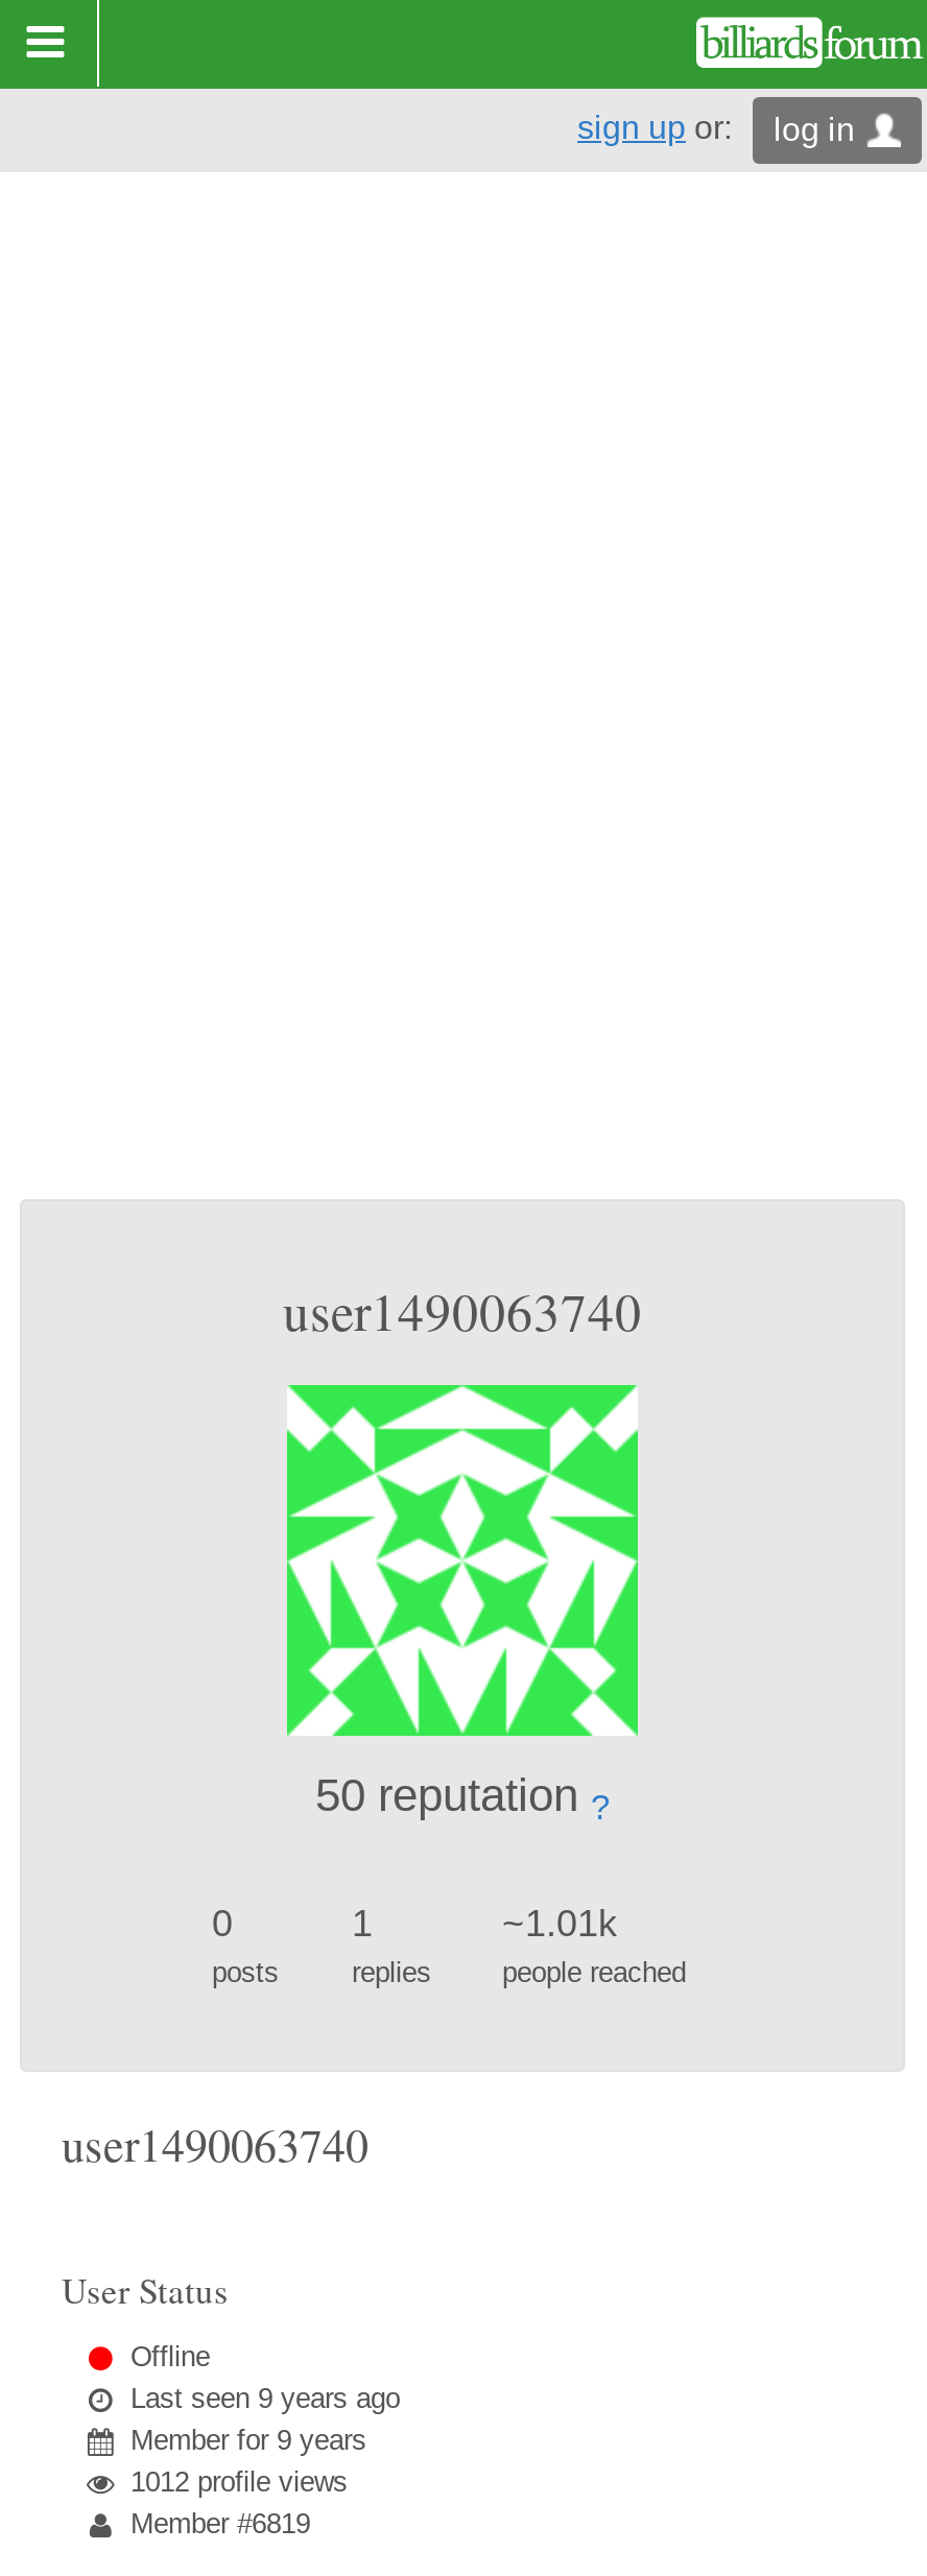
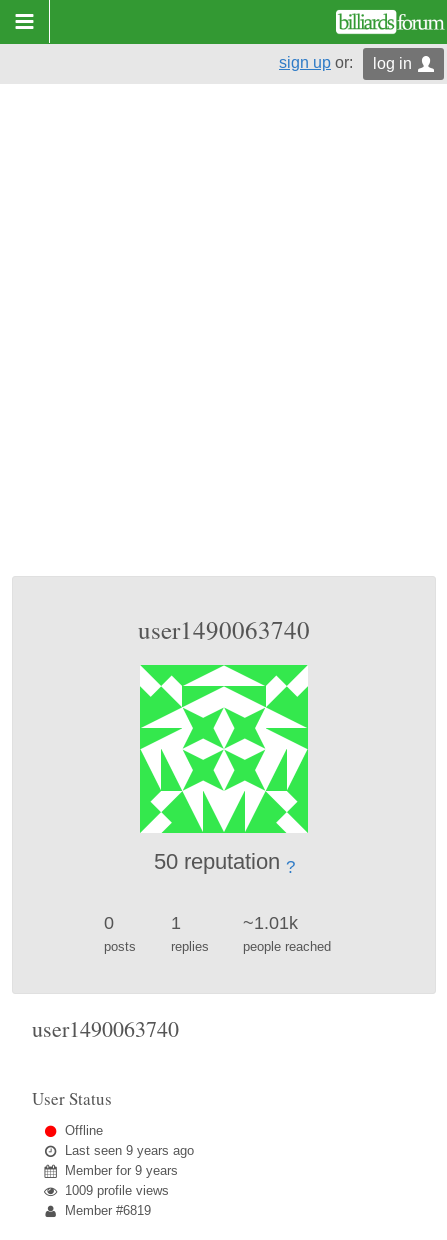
[130,2466,348,2497] 1012 profile views -> [65,1183,169,1198] 1009 profile views

